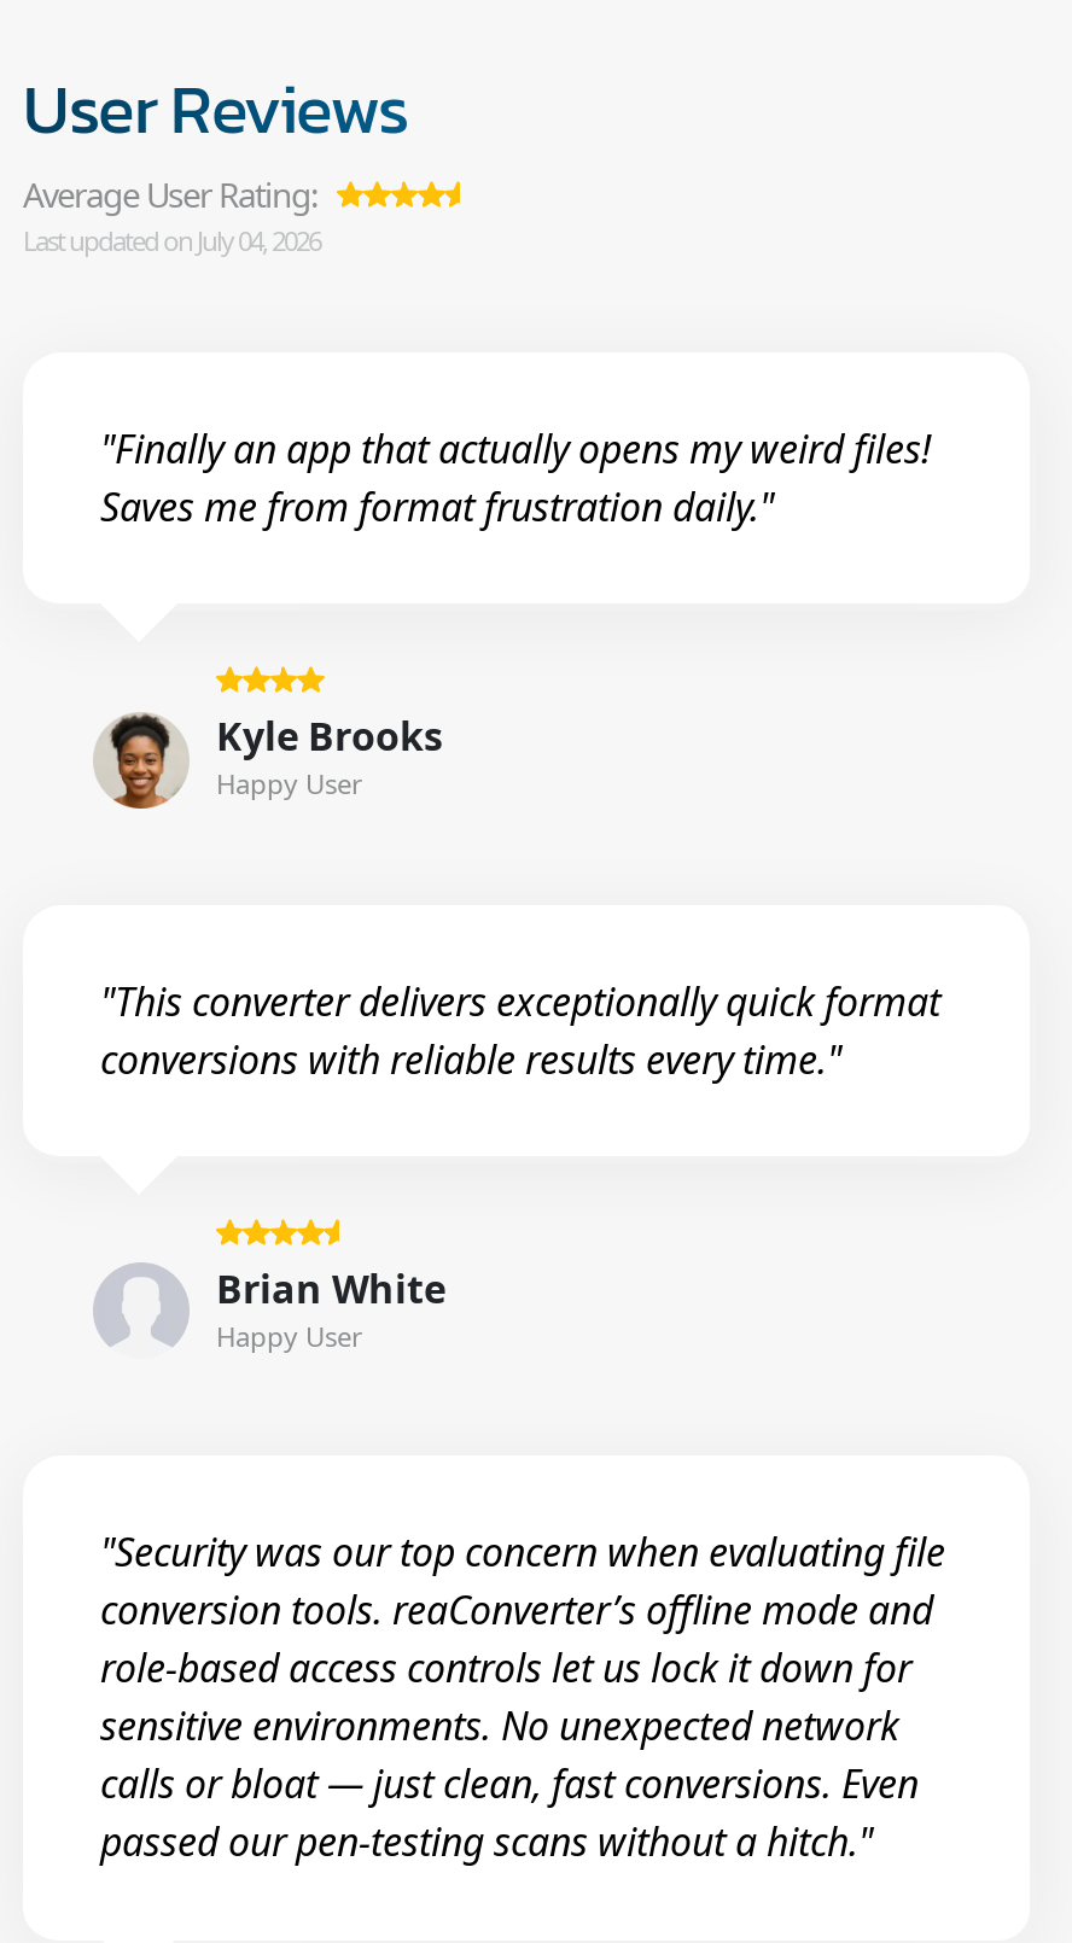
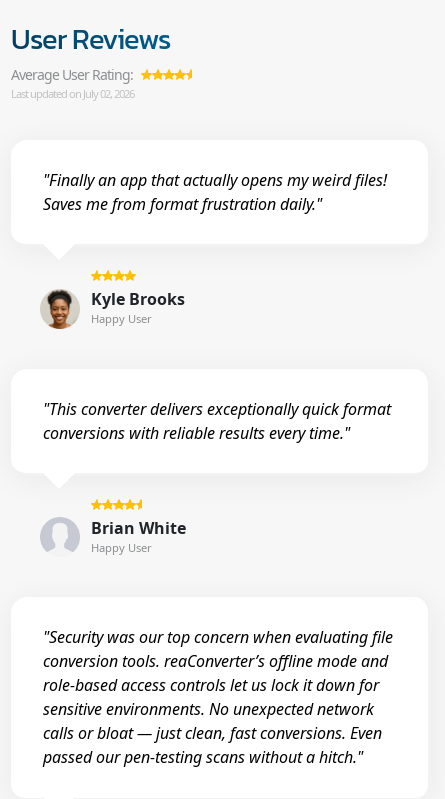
[23,222,320,258] Last updated on July 04, 2026 -> [11,86,134,101] Last updated on July 02, 2026

